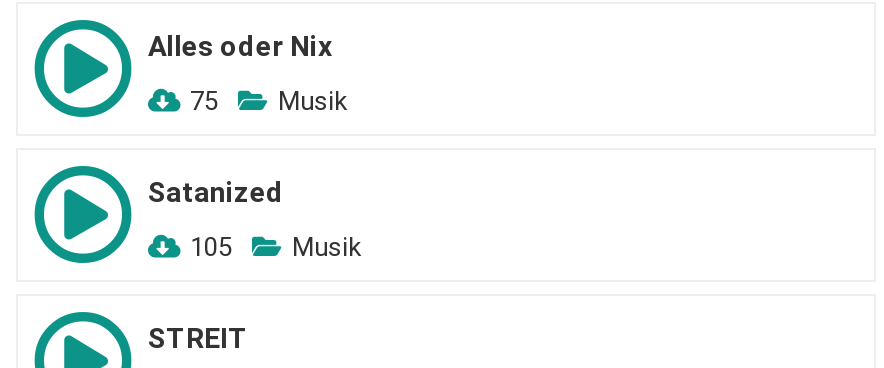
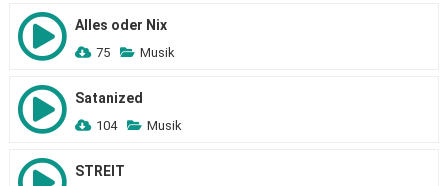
[190,232,362,262] 105 Musik -> [96,118,182,133] 104 Musik

